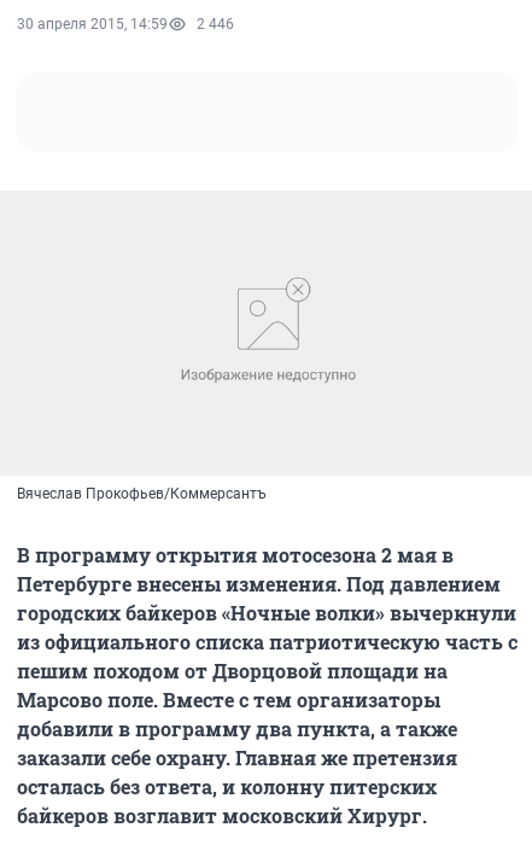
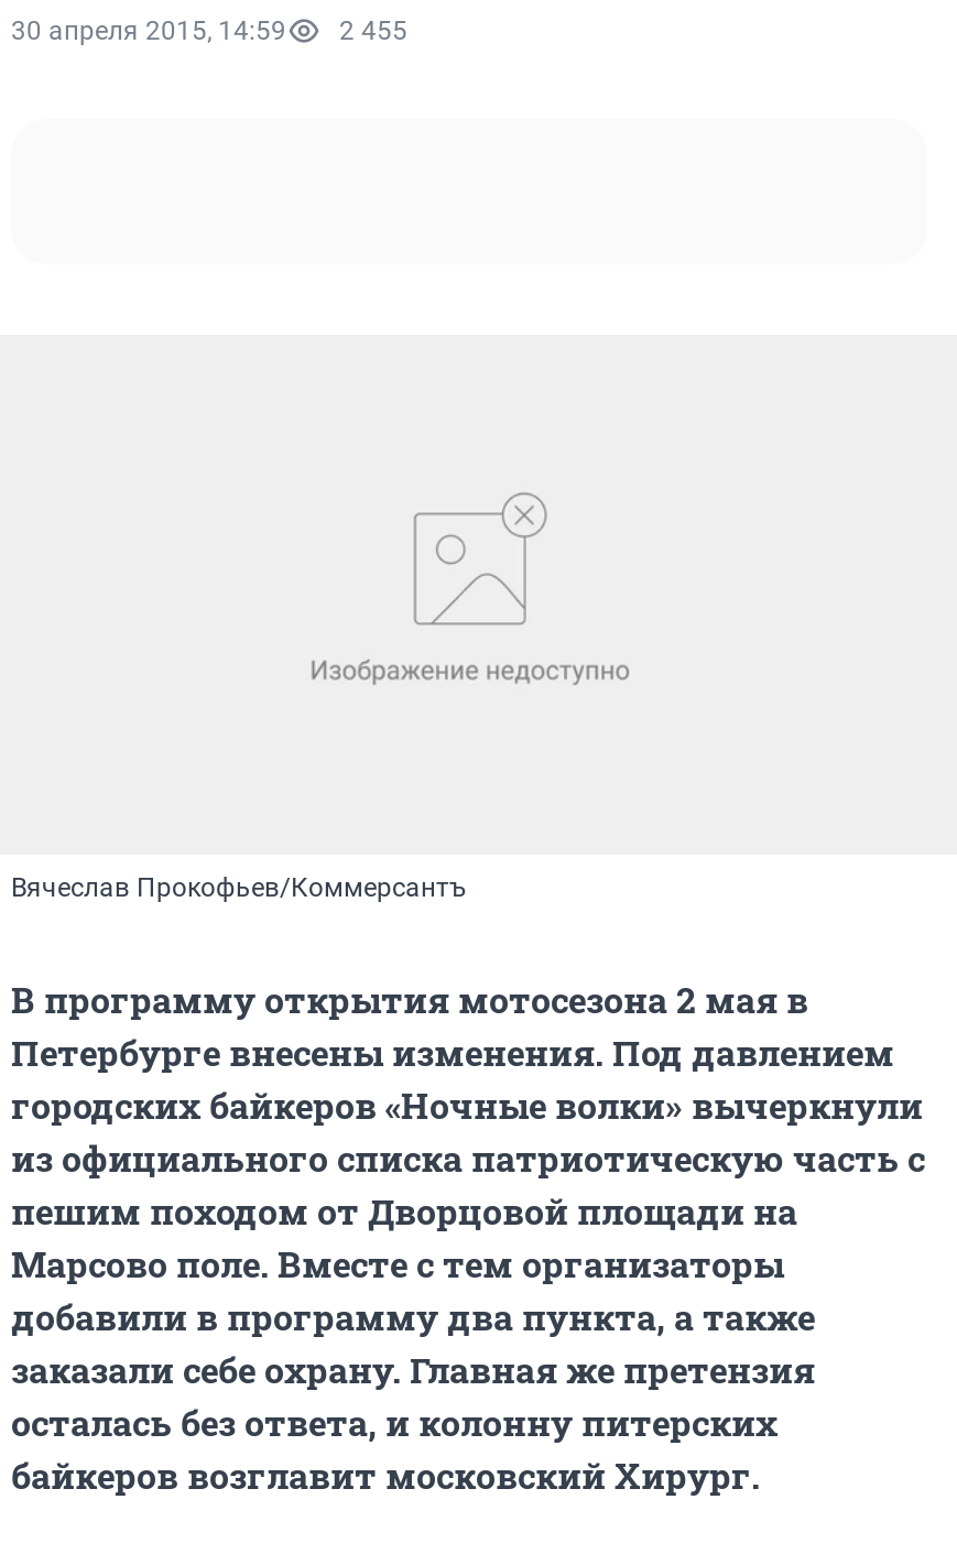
[17,16,234,33] 30 апреля 2015, 14:59 2 446 -> [11,16,407,46] 30 апреля 2015, 14:59 2 455

